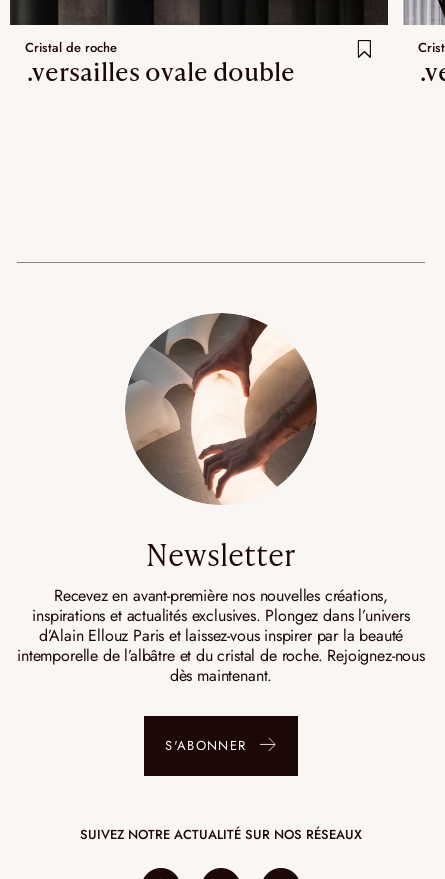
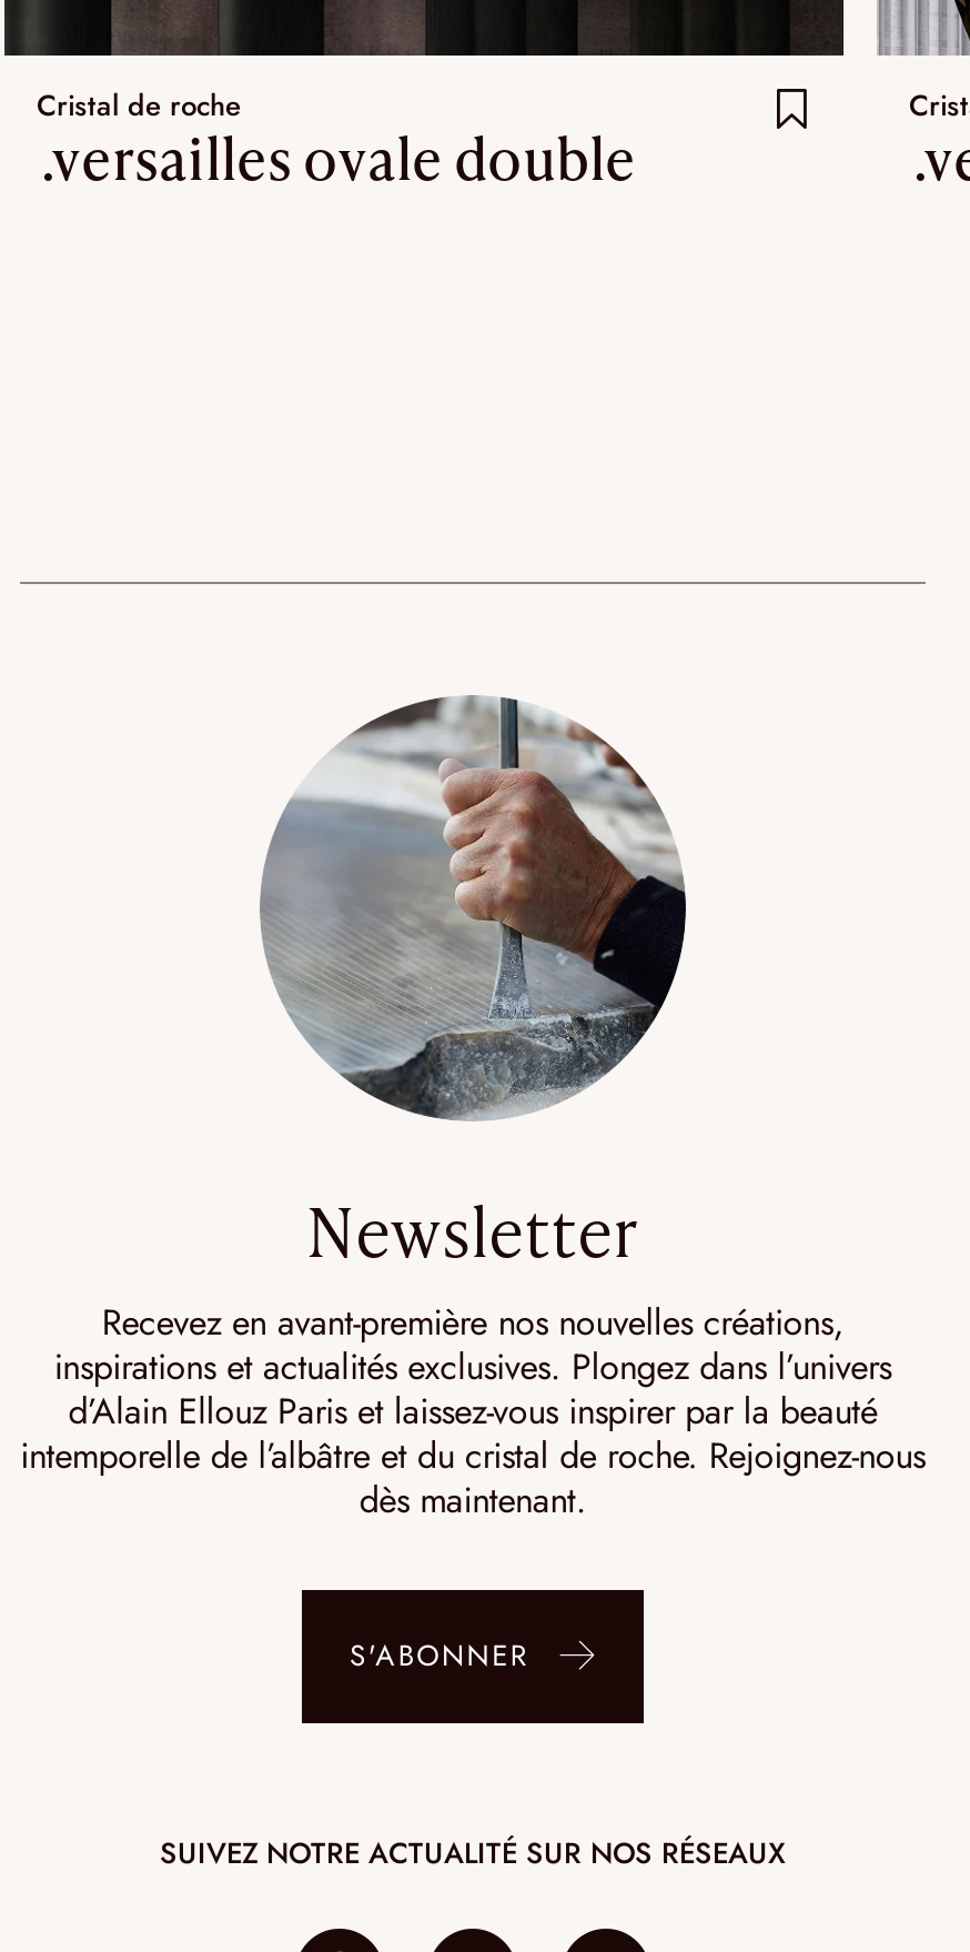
[128,313,317,504] [image] -> [269,697,686,1121] [image]

